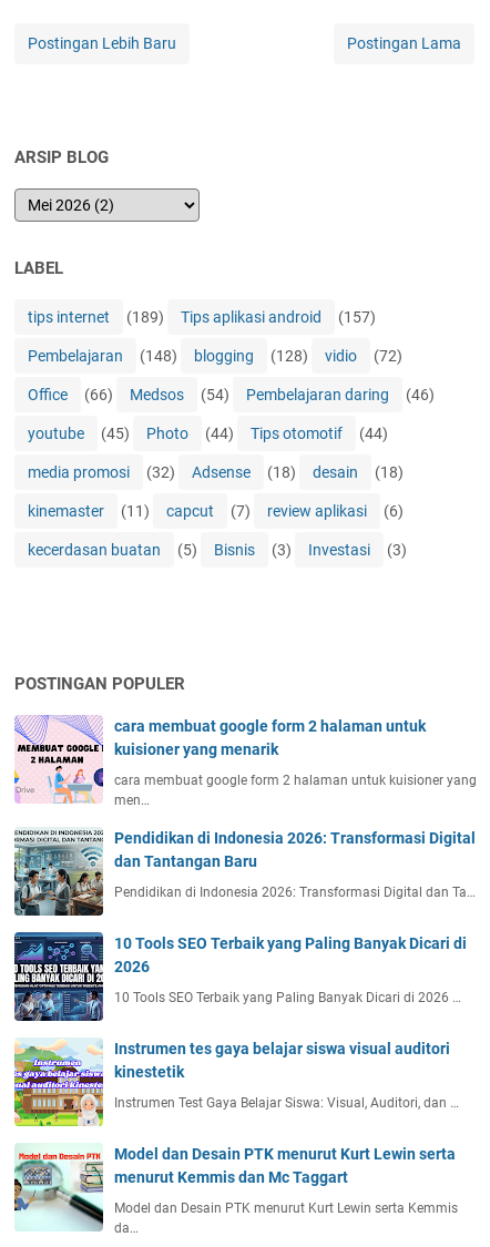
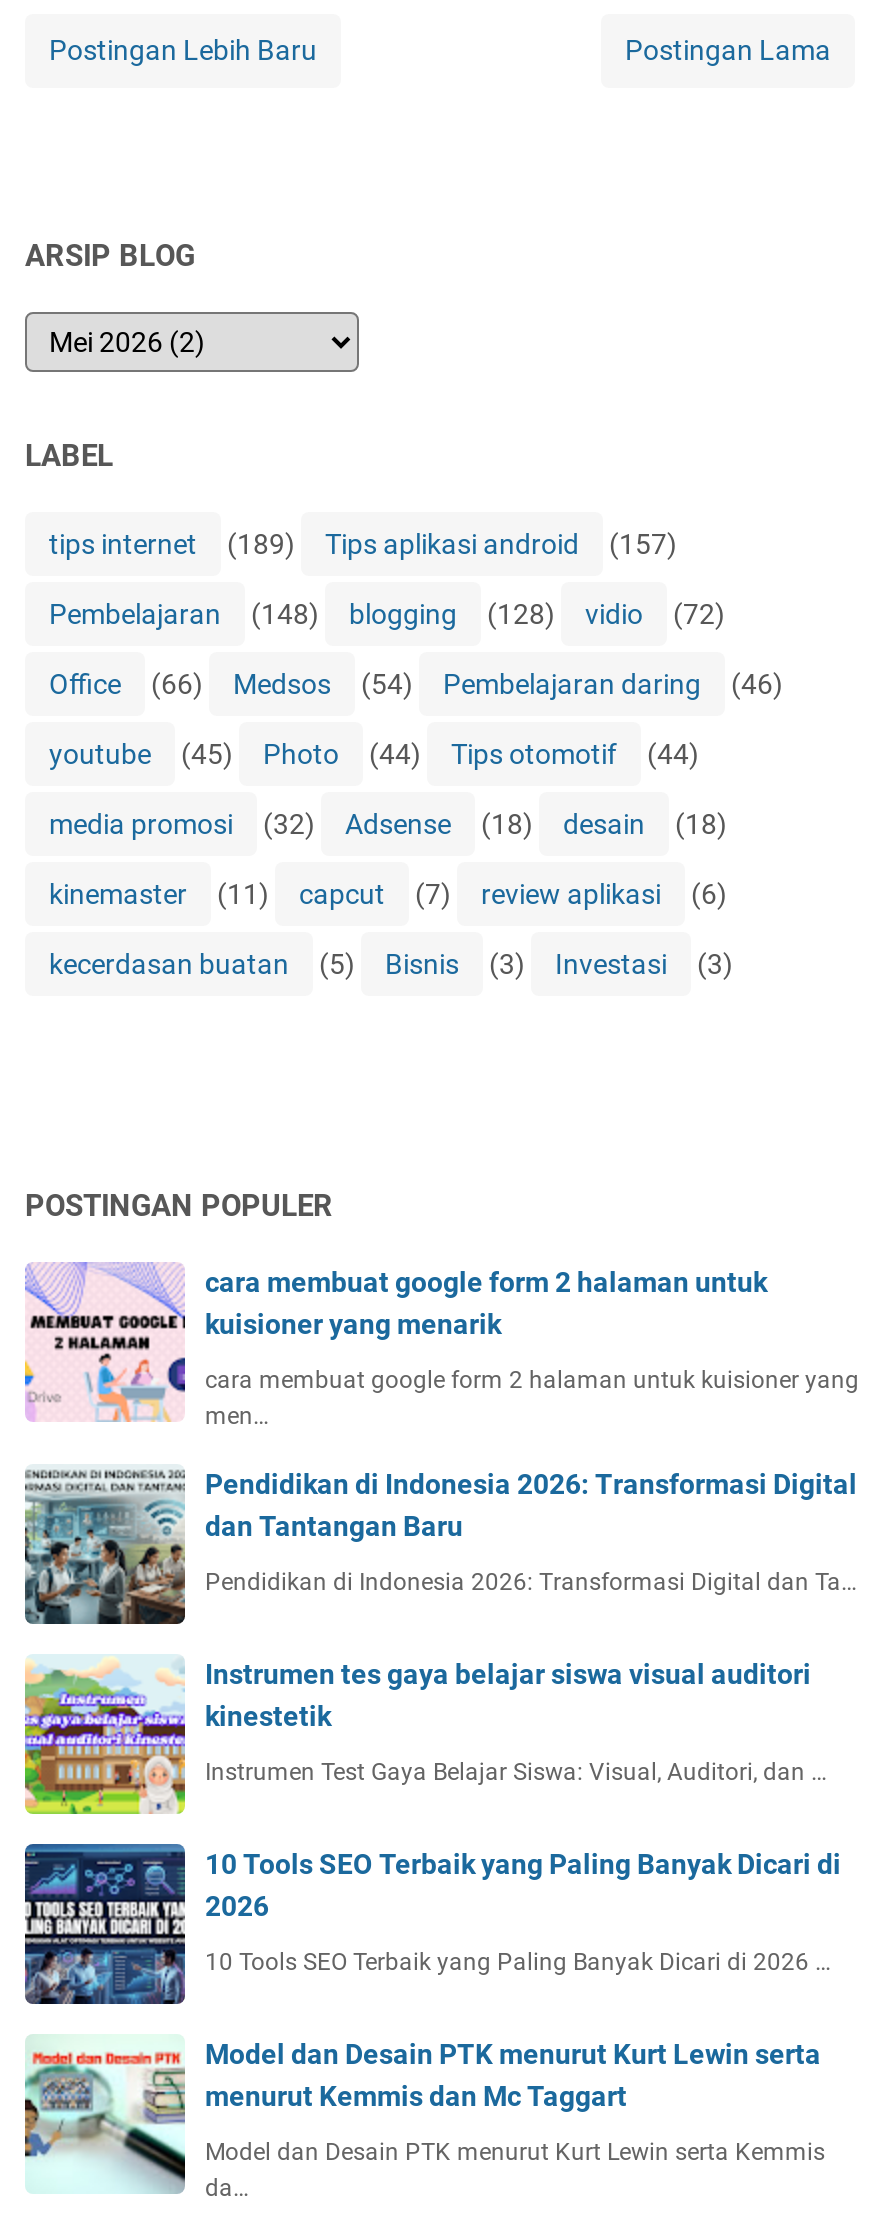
moved [12,934,467,1023] -> [21,1848,841,2008]: [image] | 10 Tools SEO Terbaik yang Paling Banyak Dicari di | 2026 | 10 Tools SEO Terbaik yang Paling Banyak Dicari di 2026 …
moved [13,1040,459,1127] -> [23,1658,827,1816]: [image] | Instrumen tes gaya belajar siswa visual auditori | kinestetik | Instrumen Test Gaya Belajar Siswa: Visual, Auditori, dan …

